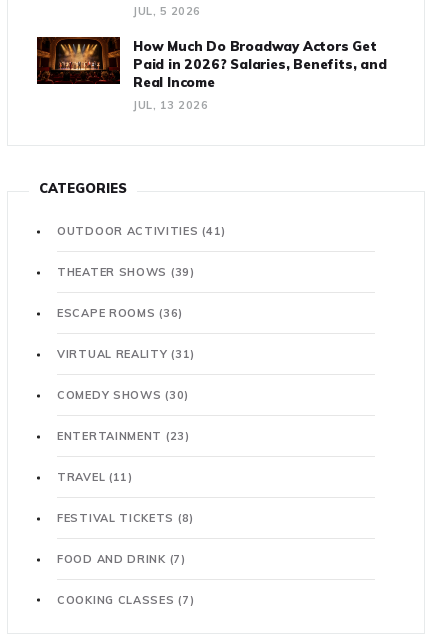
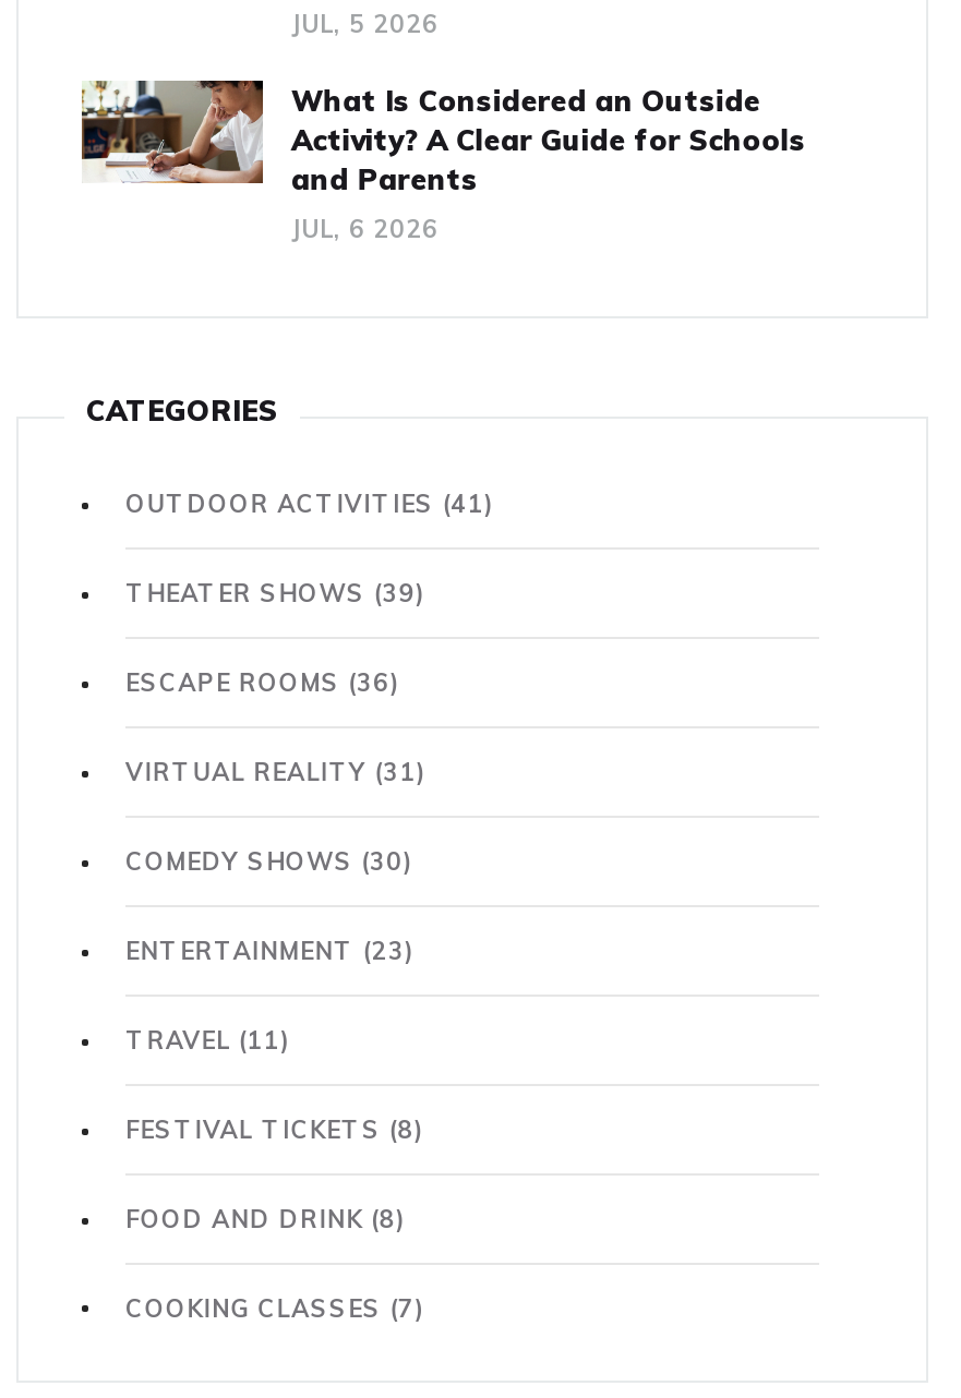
[36,36,387,90] [image] | How Much Do Broadway Actors Get | Paid in 2026? Salaries, Benefits, and | Real Income -> [80,79,806,197] [image] | What Is Considered an Outside | Activity? A Clear Guide for Schools | and Parents
[133,98,208,112] JUL, 13 2026 -> [291,214,439,244] JUL, 6 2026
[57,552,186,566] FOOD AND DRINK (7) -> [125,1204,406,1235] FOOD AND DRINK (8)

